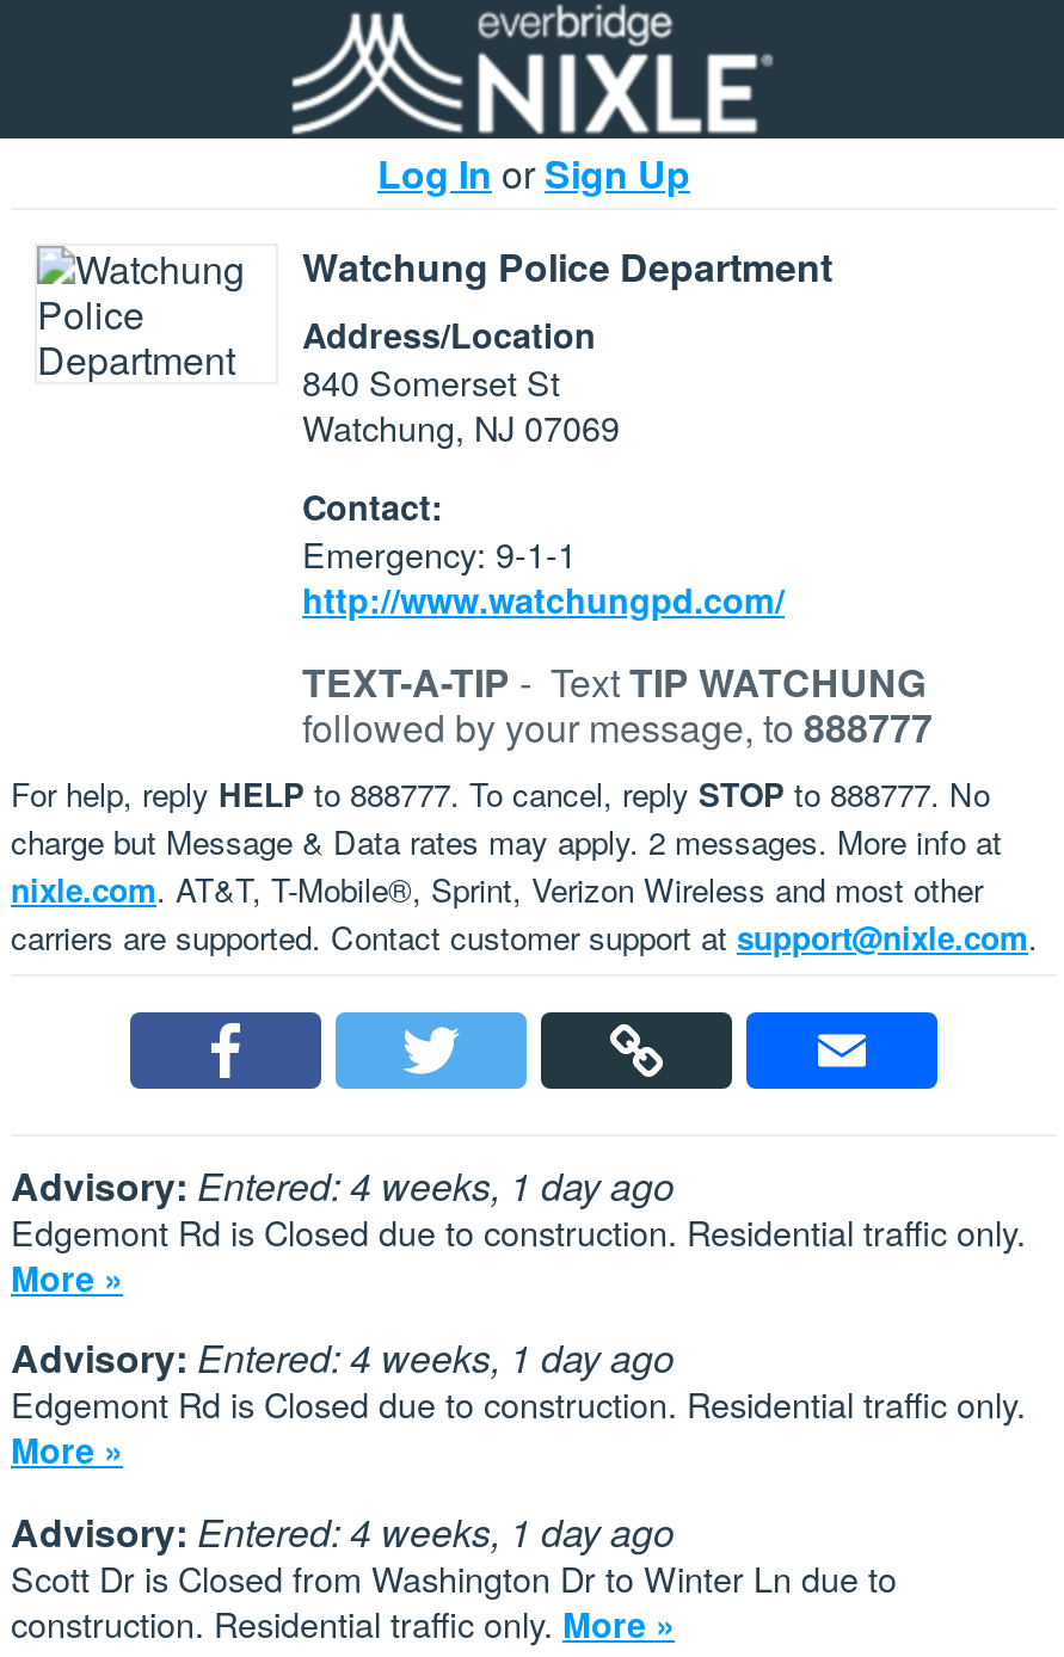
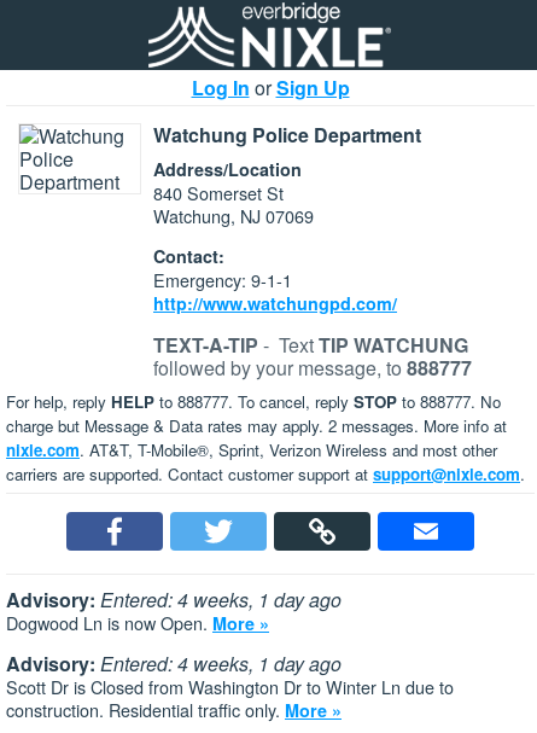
[11,1205,1026,1474] Edgemont Rd is Closed due to construction. Residential traffic only. | More » | Advisory: Entered: 4 weeks, 1 day ago | Edgemont Rd is Closed due to construction. Residential traffic only. | More » -> [6,610,269,635] Dogwood Ln is now Open. More »

